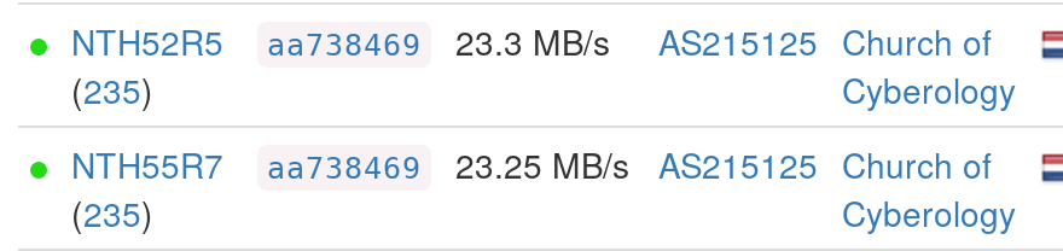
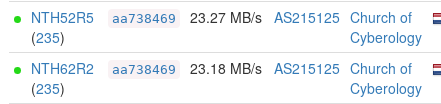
[455,17,992,65] 23.3 MB/s | AS215125 Church of -> [190,7,412,27] 23.27 MB/s AS215125 Church of
[71,140,223,188] NTH55R7 -> [31,58,94,78] NTH62R2
[455,140,992,188] 23.25 MB/s AS215125 Church of -> [190,58,412,78] 23.18 MB/s AS215125 Church of

